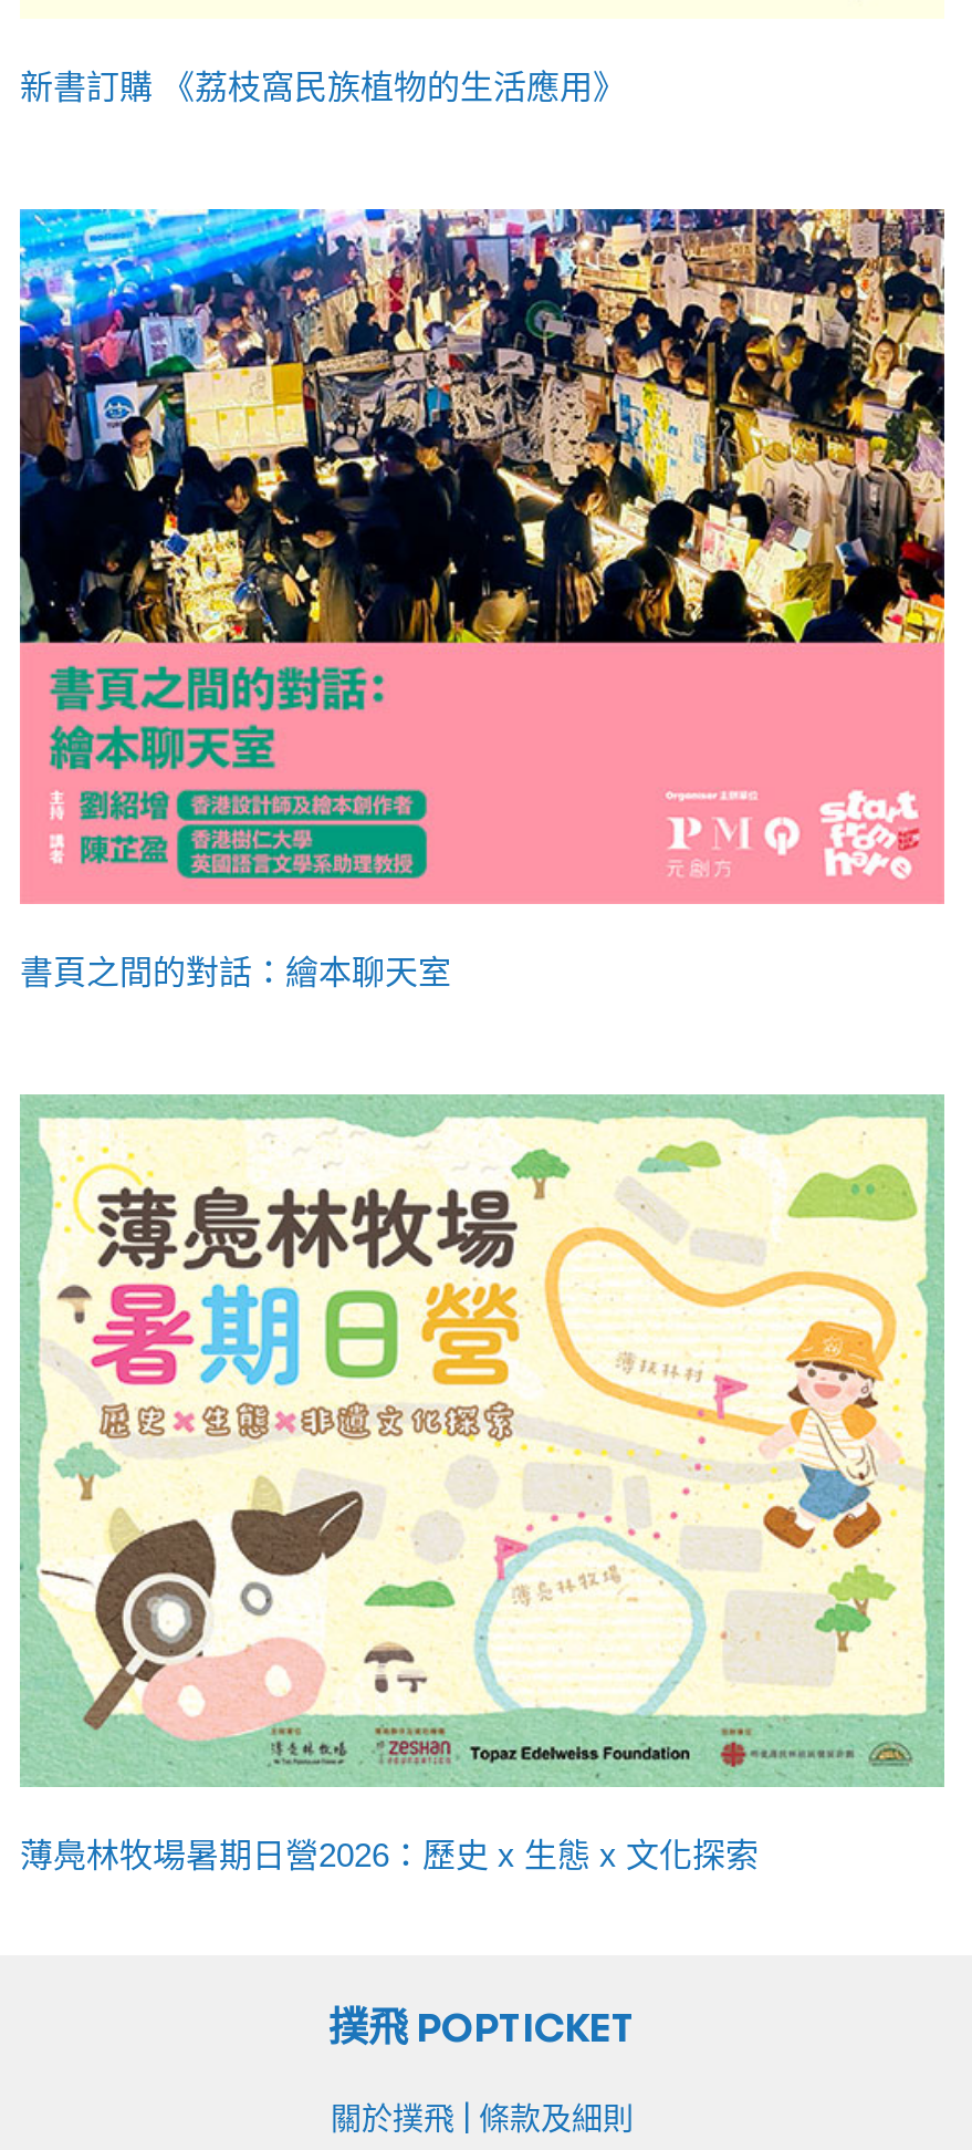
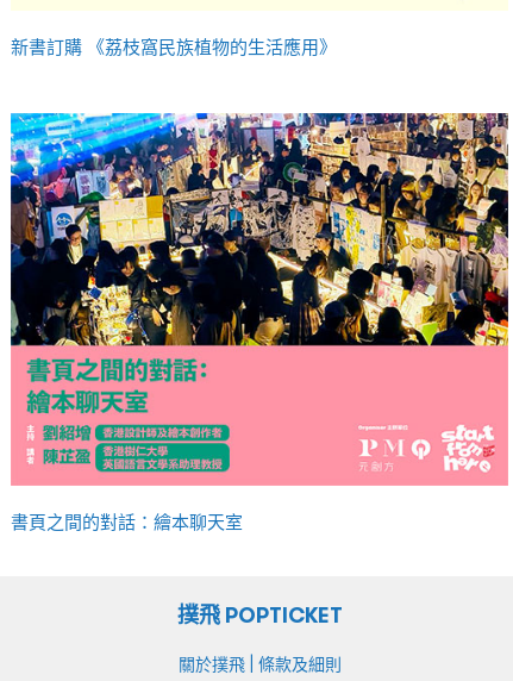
[20,1095,944,1873] [image] | 薄鳧林牧場暑期日營2026：歷史 x 生態 x 文化探索 -> none

